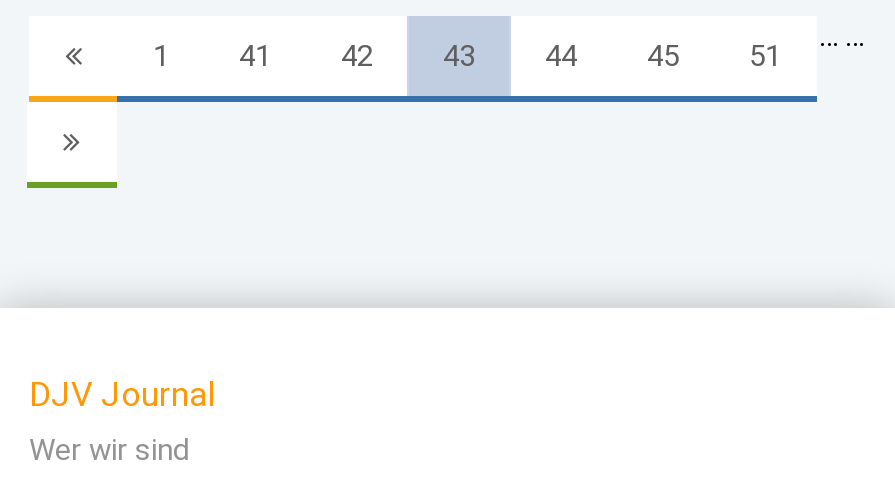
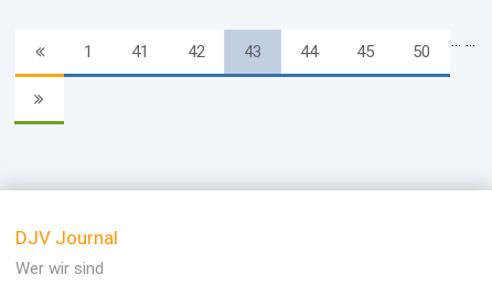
[153,39,781,75] 1 41 42 43 44 45 51 -> [84,42,430,62] 1 41 42 43 44 45 50

